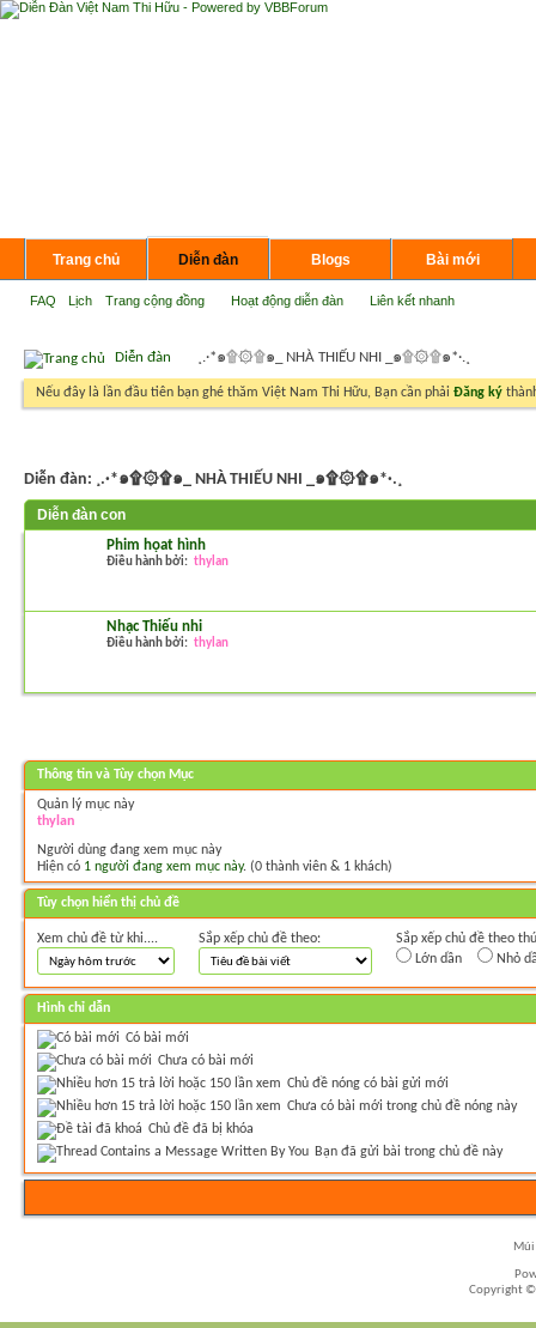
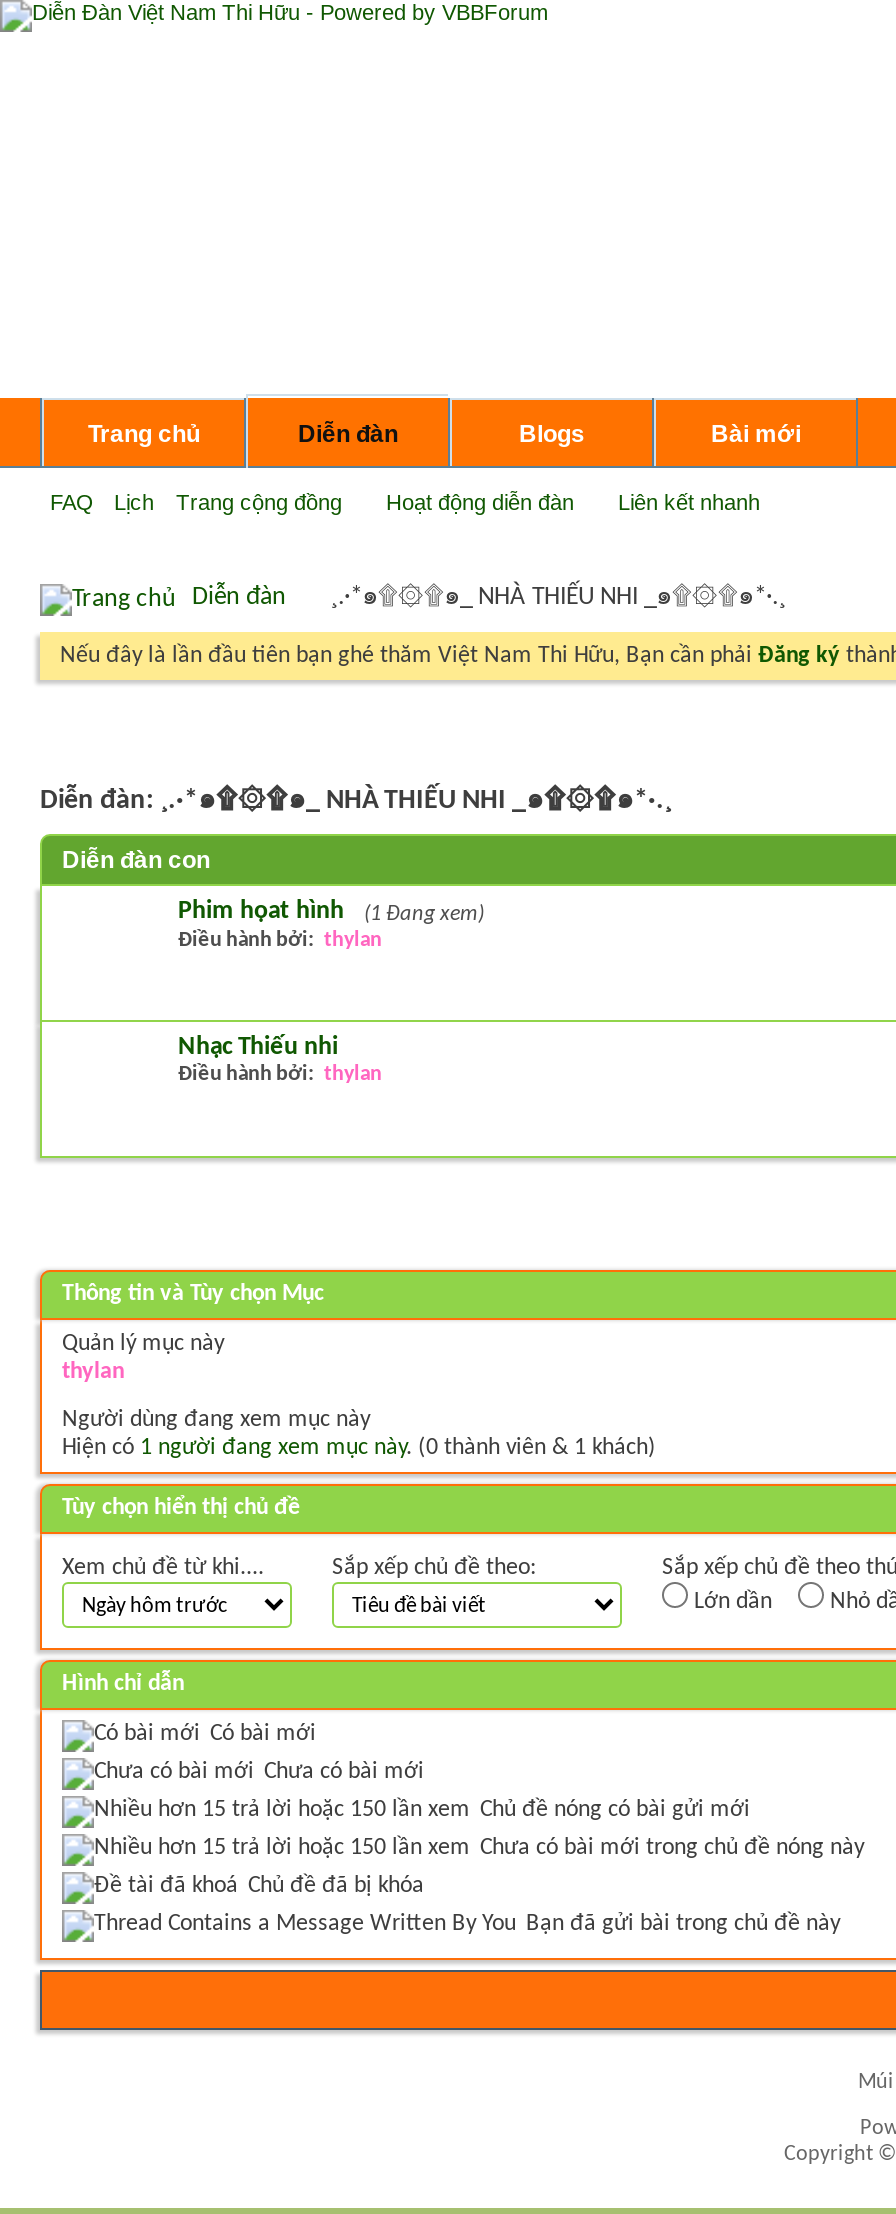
none -> [364,904,484,926] (1 Đang xem)

